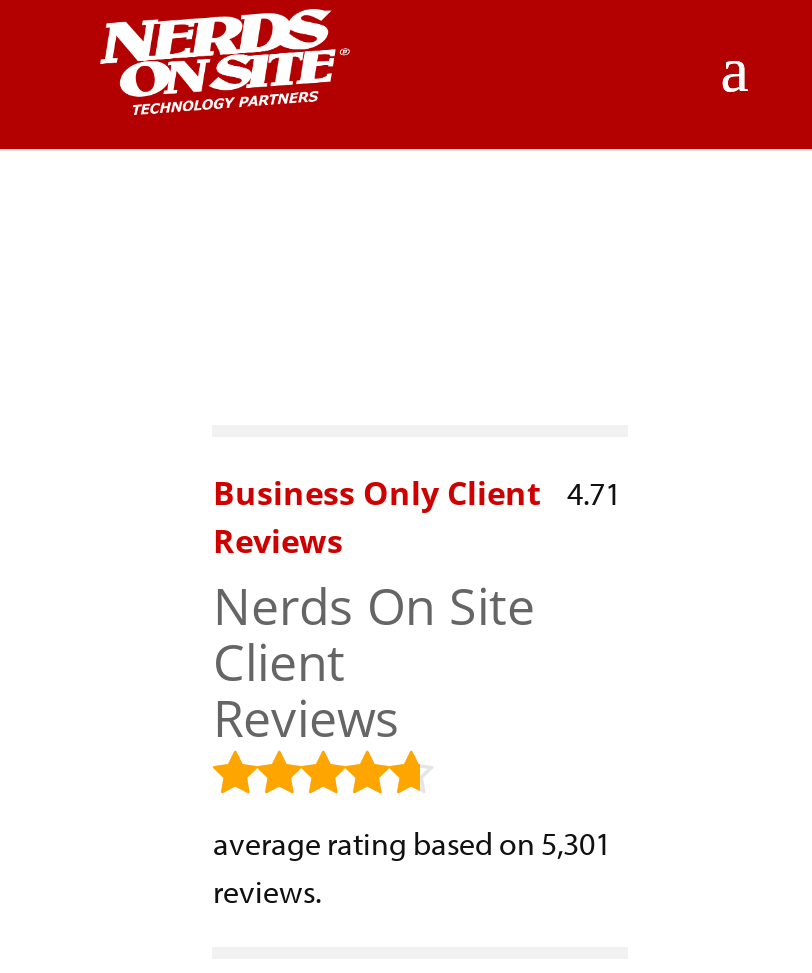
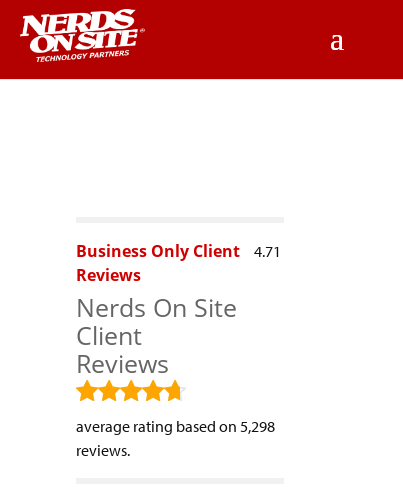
[213,823,611,863] average rating based on 5,301 -> [76,416,275,436] average rating based on 5,298

